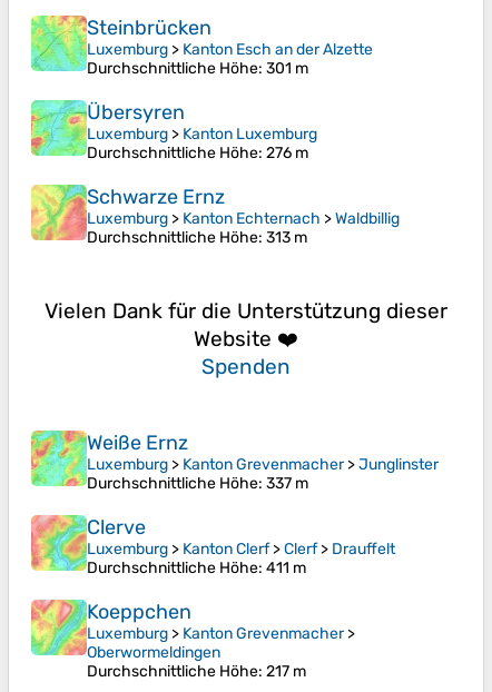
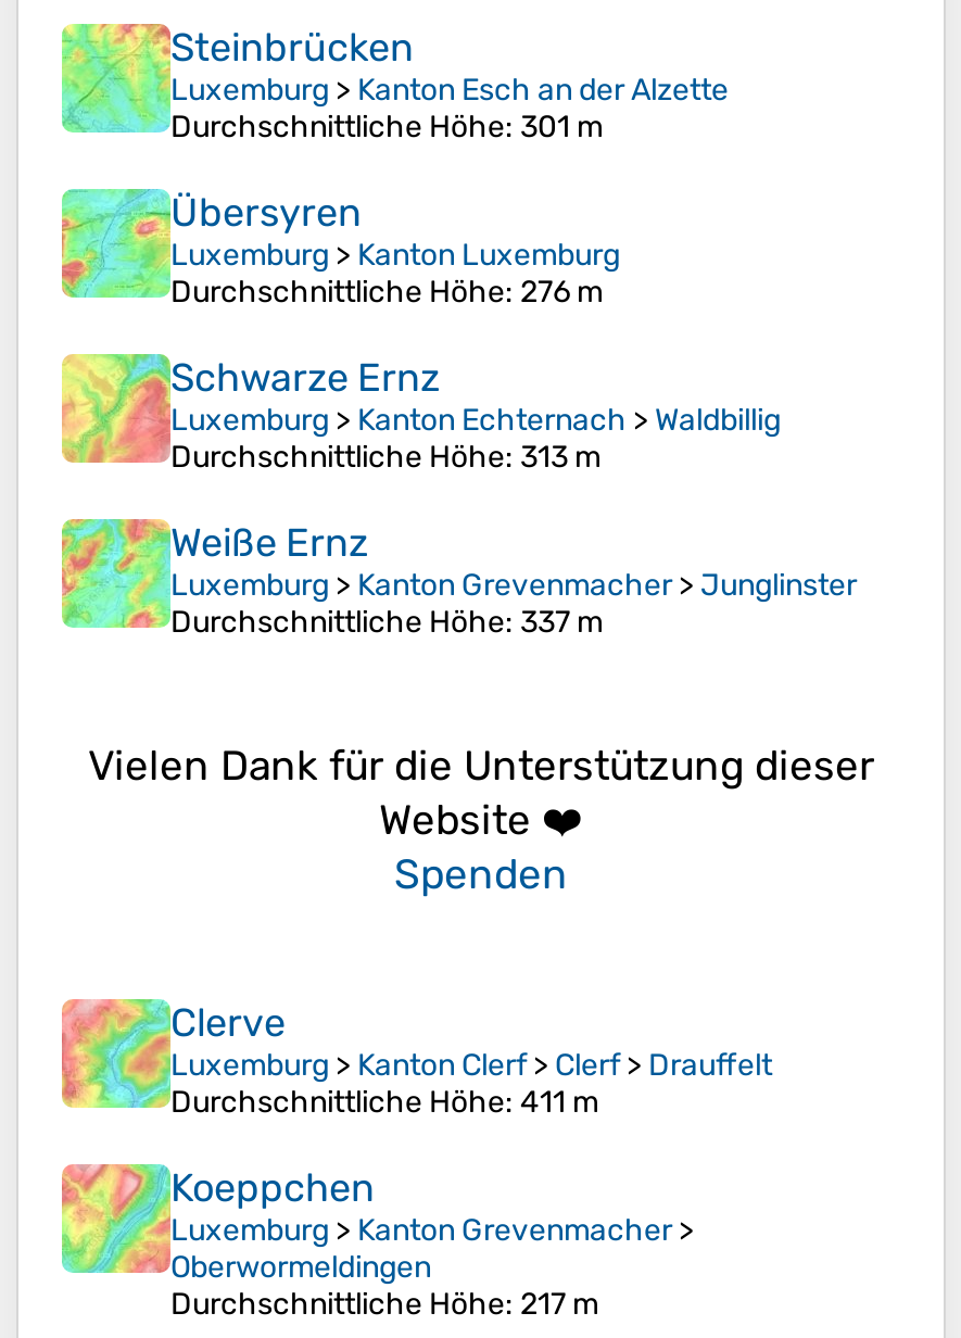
moved [45,298,447,379] -> [88,741,874,899]: Vielen Dank für die Unterstützung dieser | Spenden
moved [30,429,439,493] -> [60,517,857,641]: [image] | Weiße Ernz | Luxemburg > Kanton Grevenmacher > Junglinster | Durchschnittliche Höhe: 337 m

